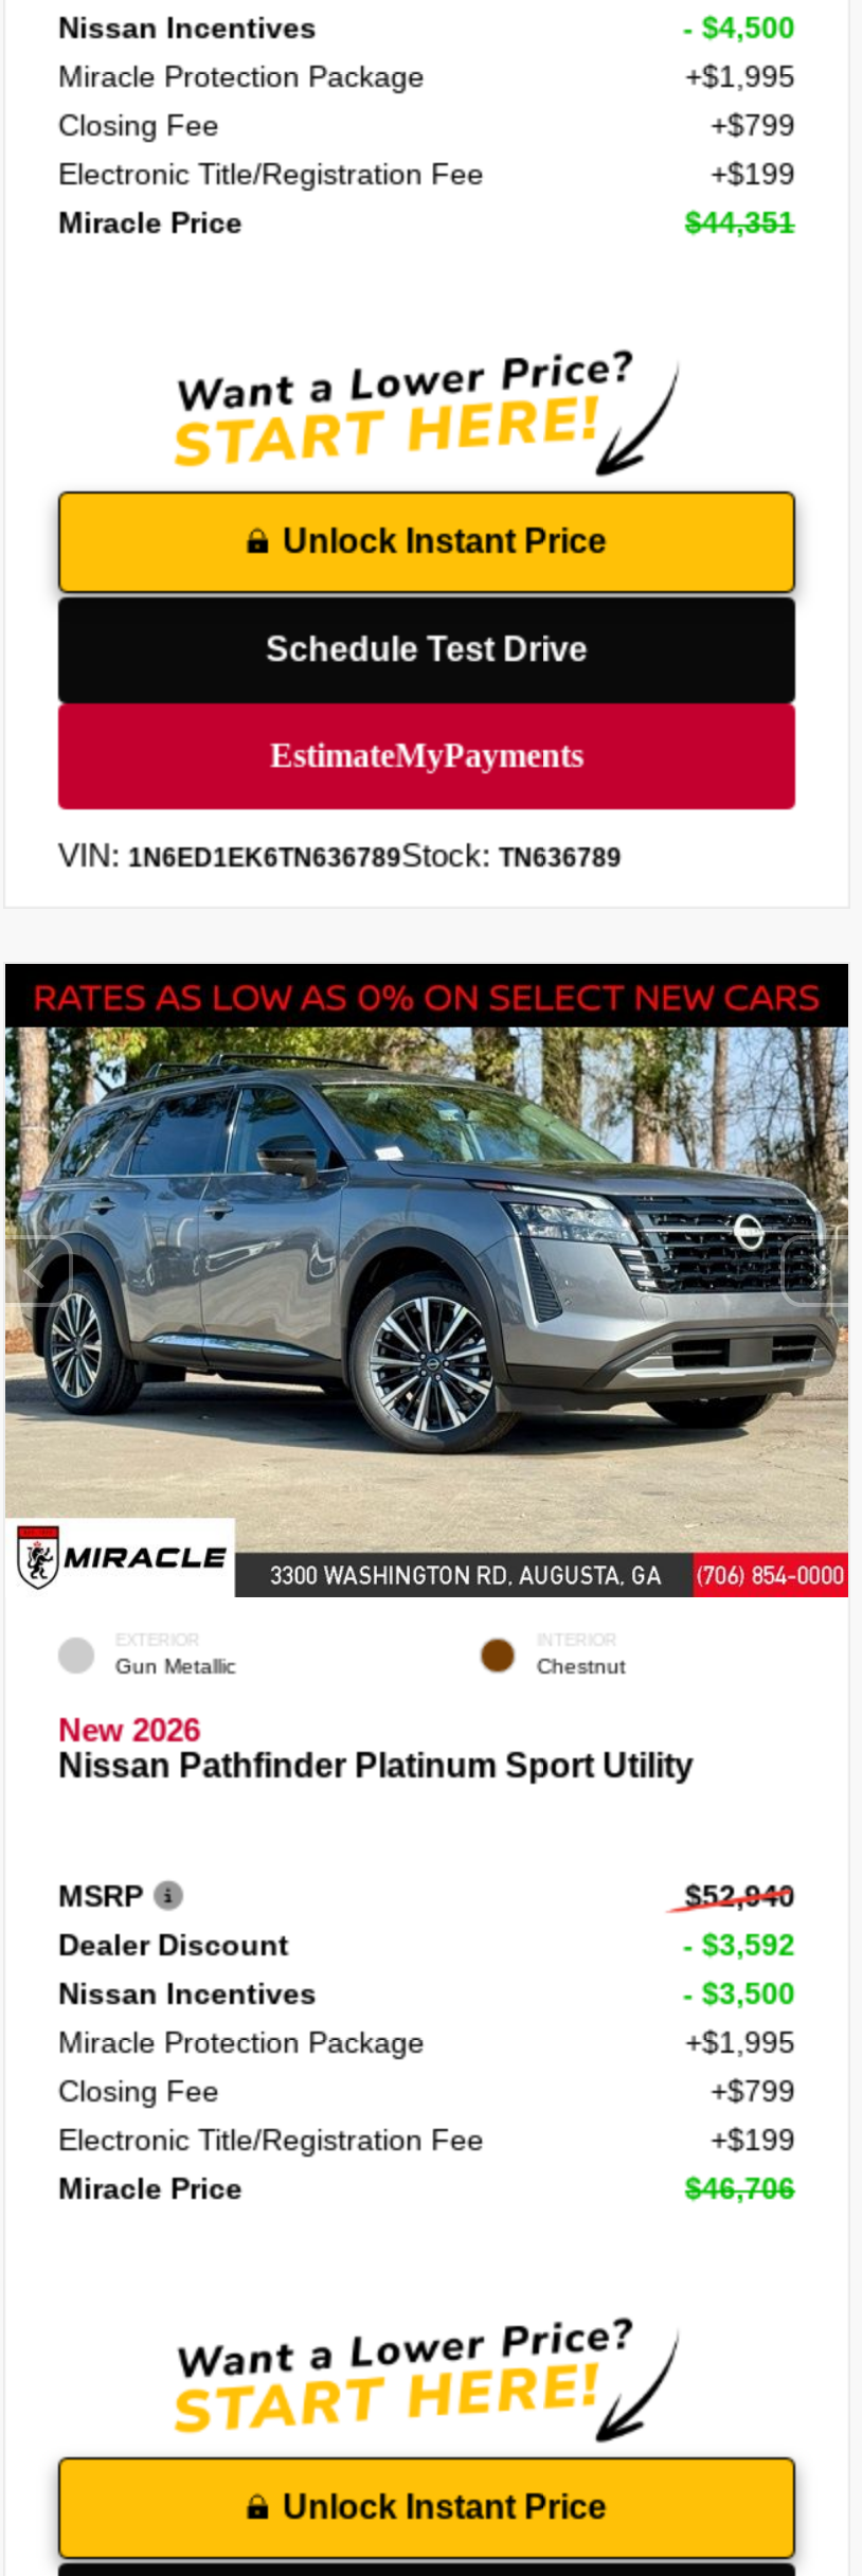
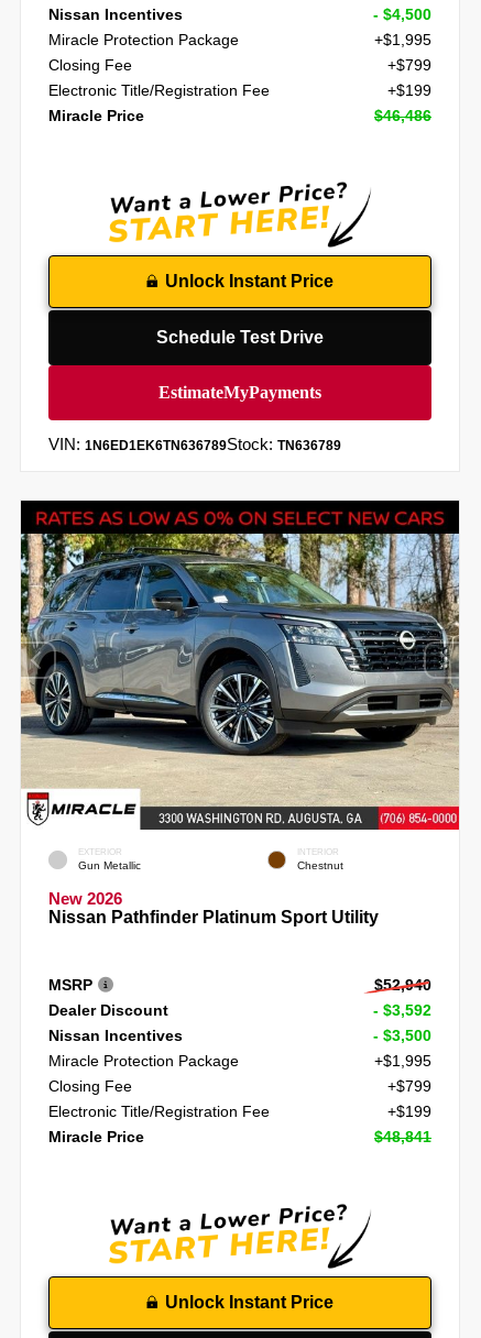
[685,205,795,239] $44,351 -> [374,106,431,124] $46,486
[685,2172,795,2206] $46,706 -> [374,1128,431,1146] $48,841

